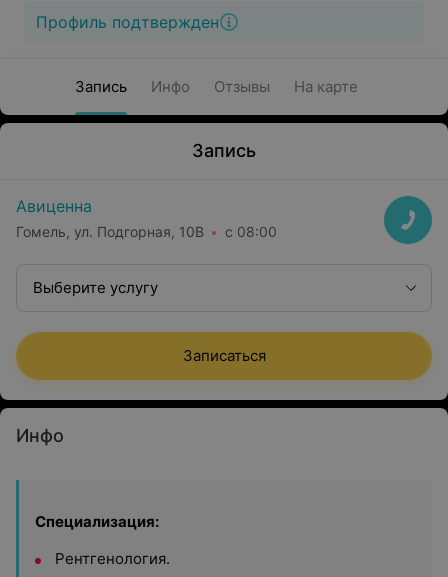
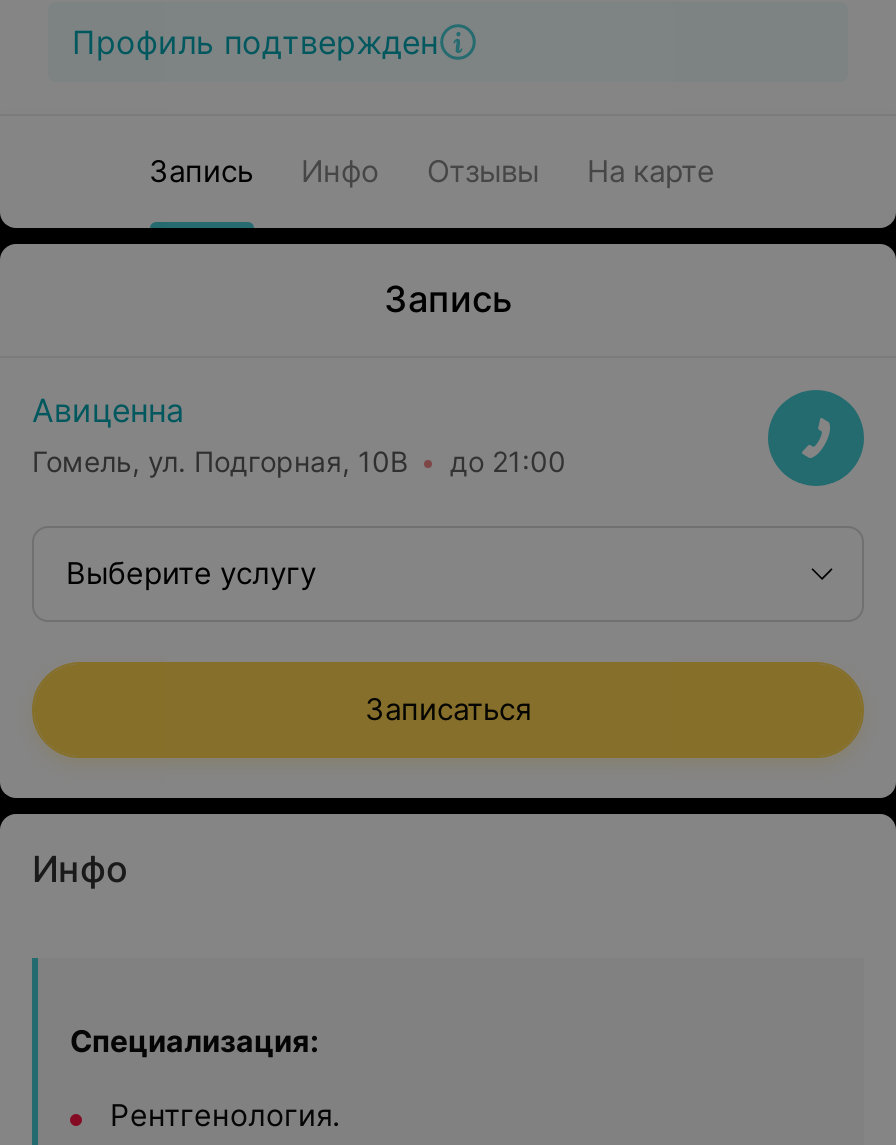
[16,223,277,240] Гомель, ул. Подгорная, 10В с 08:00 -> [32,444,566,478] Гомель, ул. Подгорная, 10В до 21:00

